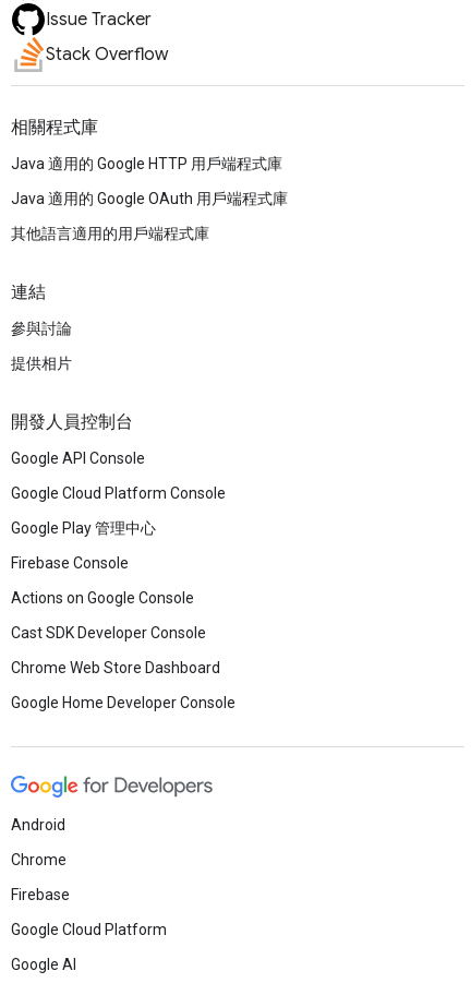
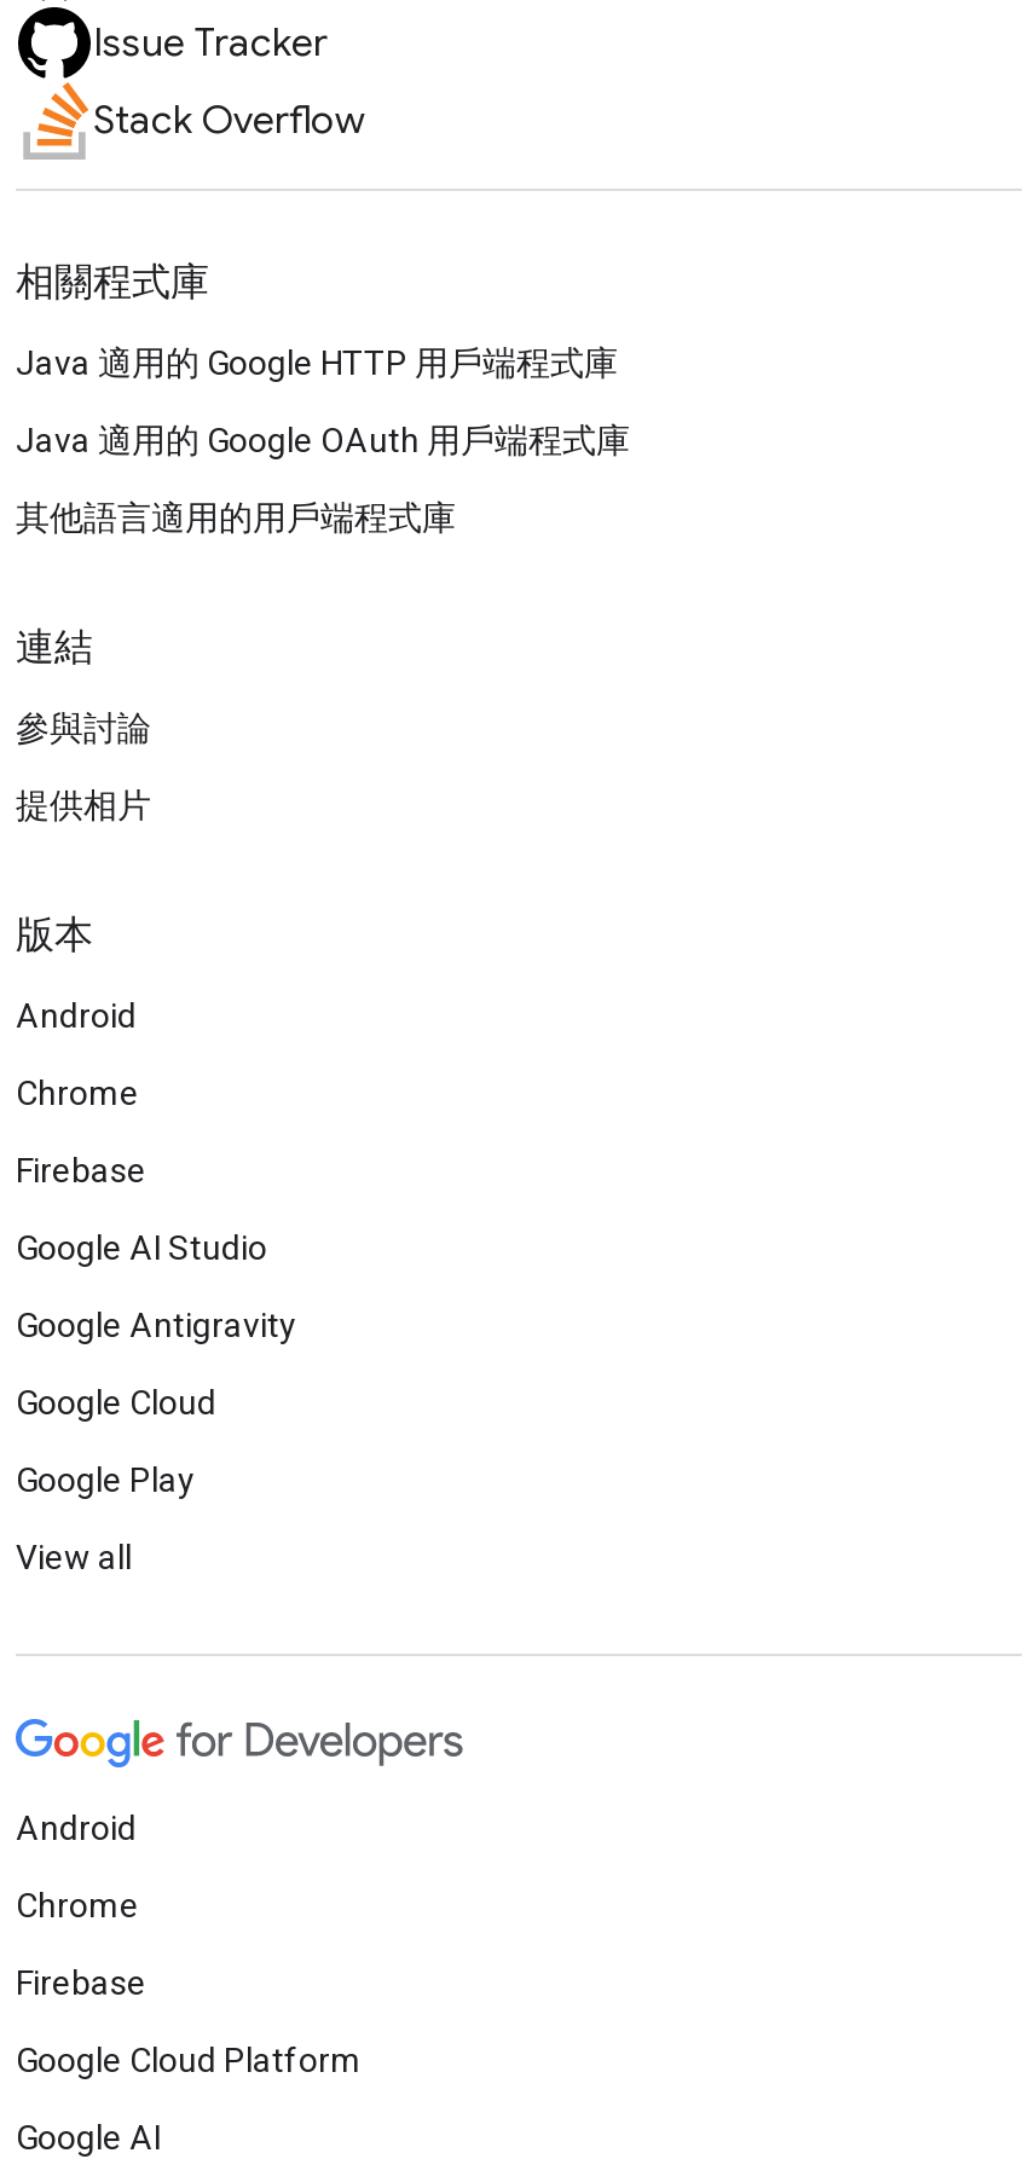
[11,412,133,433] 開發人員控制台 -> [16,912,93,960] 版本
[11,450,145,467] Google API Console -> [16,997,137,1035] Android
[11,485,226,502] Google Cloud Platform Console -> [16,1074,139,1113] Chrome
[11,520,156,537] Google Play 管理中心 -> [16,1151,146,1190] Firebase
[11,554,129,572] Firebase Console -> [16,1229,267,1267] Google AI Studio
[11,589,194,607] Actions on Google Console -> [16,1306,296,1345] Google Antigravity
[11,624,206,642] Cast SDK Developer Console -> [16,1383,216,1422] Google Cloud
[11,659,220,677] Chrome Web Store Dashboard -> [16,1461,195,1499] Google Play
[11,694,235,712] Google Home Developer Console -> [16,1538,132,1577] View all

